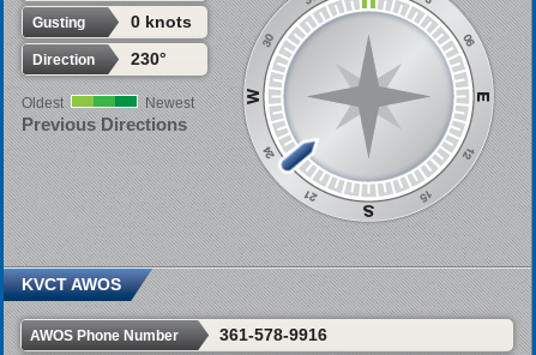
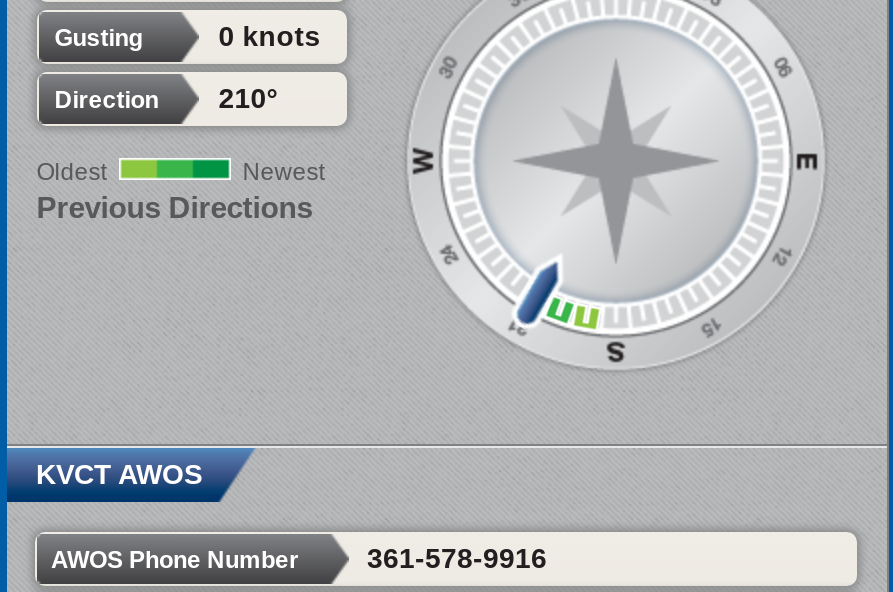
[130,49,166,68] 230° -> [218,82,278,114] 210°
[281,142,357,198] [image] -> [473,238,599,330] [image]

